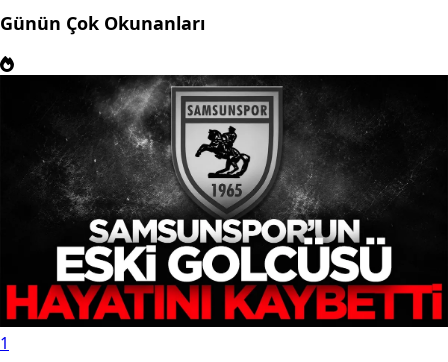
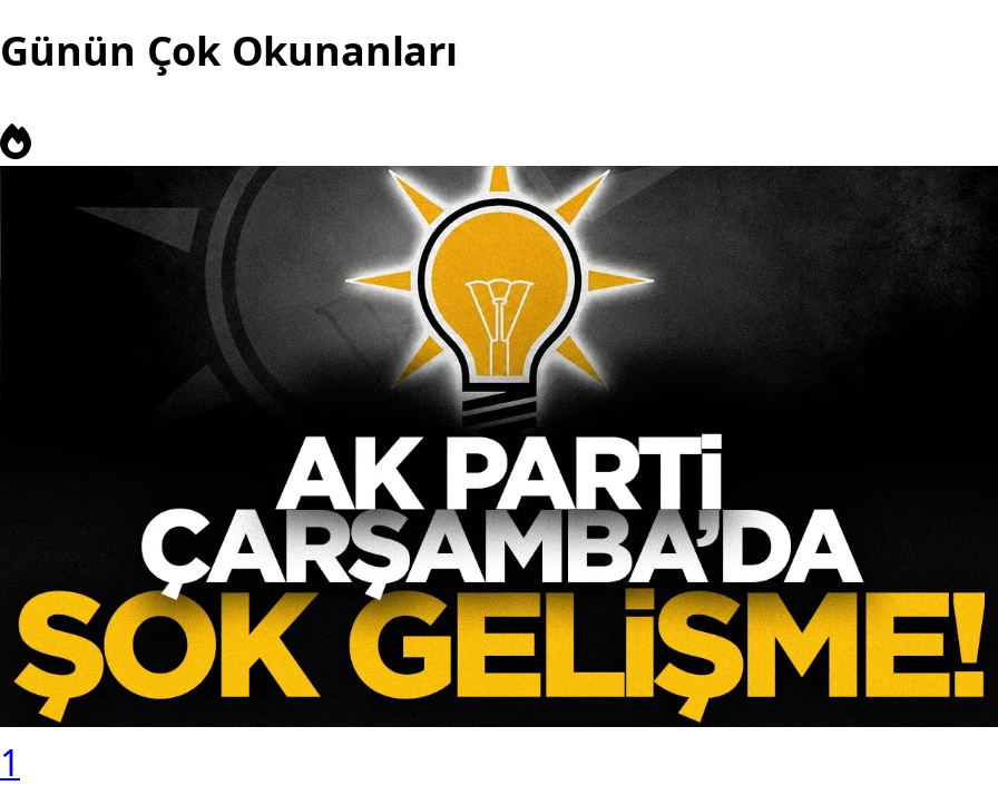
[6,74,443,326] [image] -> [13,164,987,725] [image]

